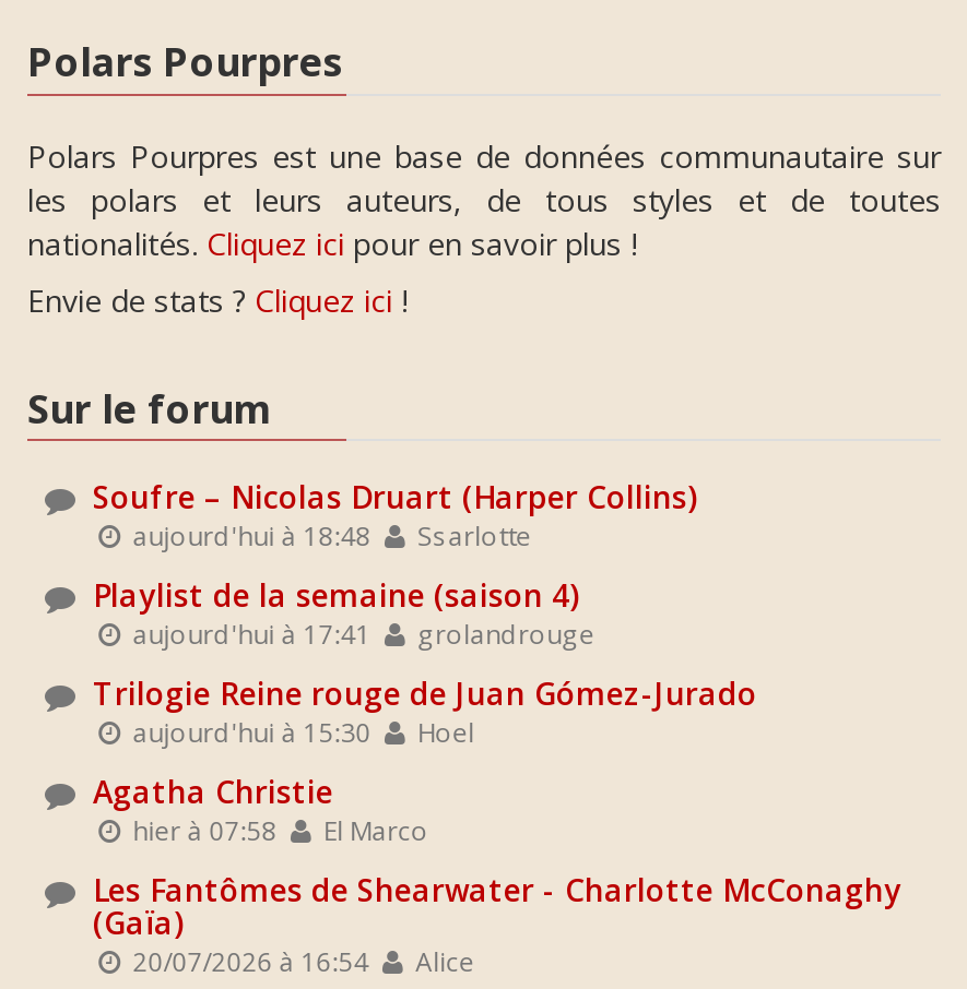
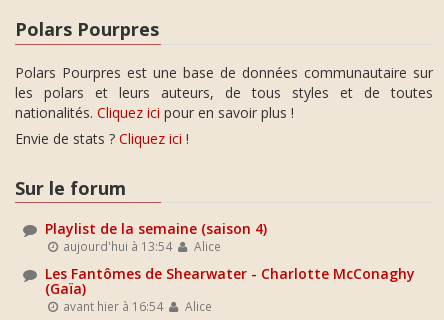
[93,476,696,552] Soufre – Nicolas Druart (Harper Collins) | aujourd'hui à 18:48 | Ssarlotte -> none
[93,616,757,847] aujourd'hui à 17:41 | grolandrouge | Trilogie Reine rouge de Juan Gómez-Jurado | aujourd'hui à 15:30 | Hoel | Agatha Christie | hier à 07:58 | El Marco -> [60,238,221,254] aujourd'hui à 13:54 | Alice
[126,943,474,978] 20/07/2026 à 16:54 Alice -> [60,298,212,314] avant hier à 16:54 Alice

